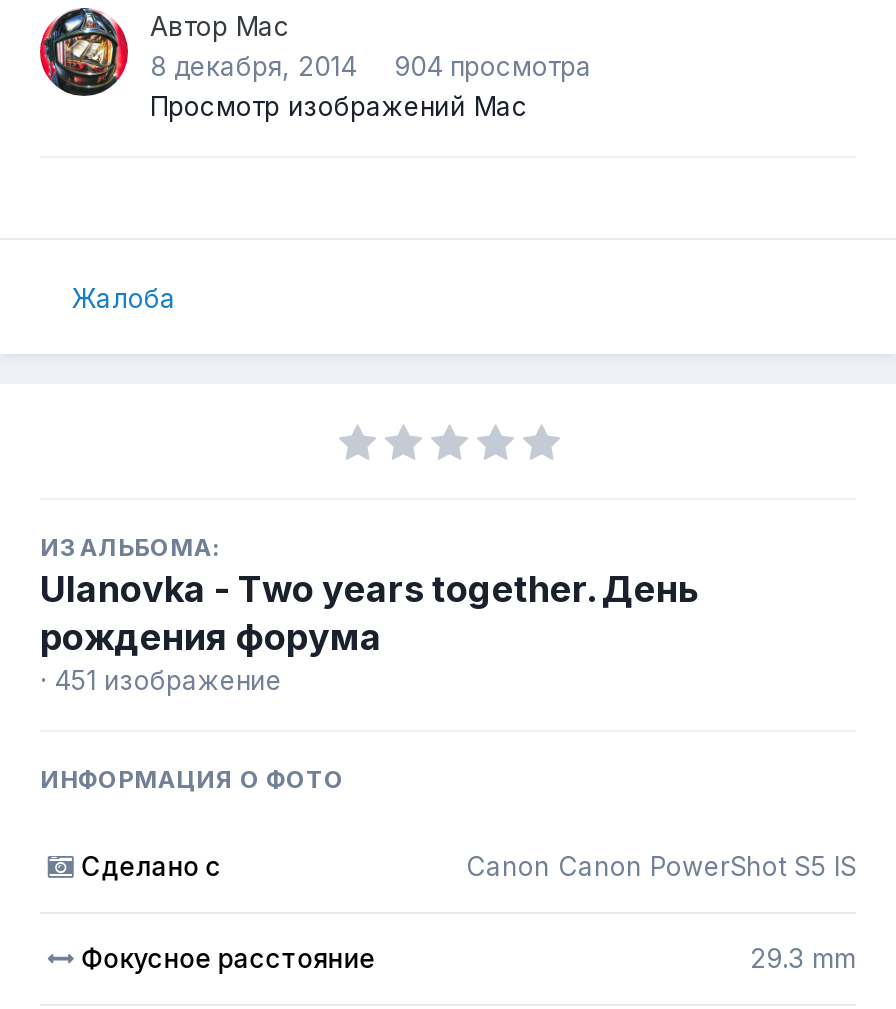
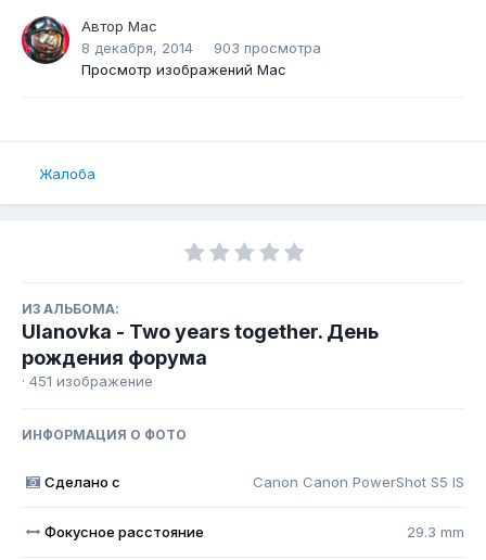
[150,50,592,82] 8 декабря, 2014 904 просмотра -> [81,39,321,57] 8 декабря, 2014 903 просмотра

